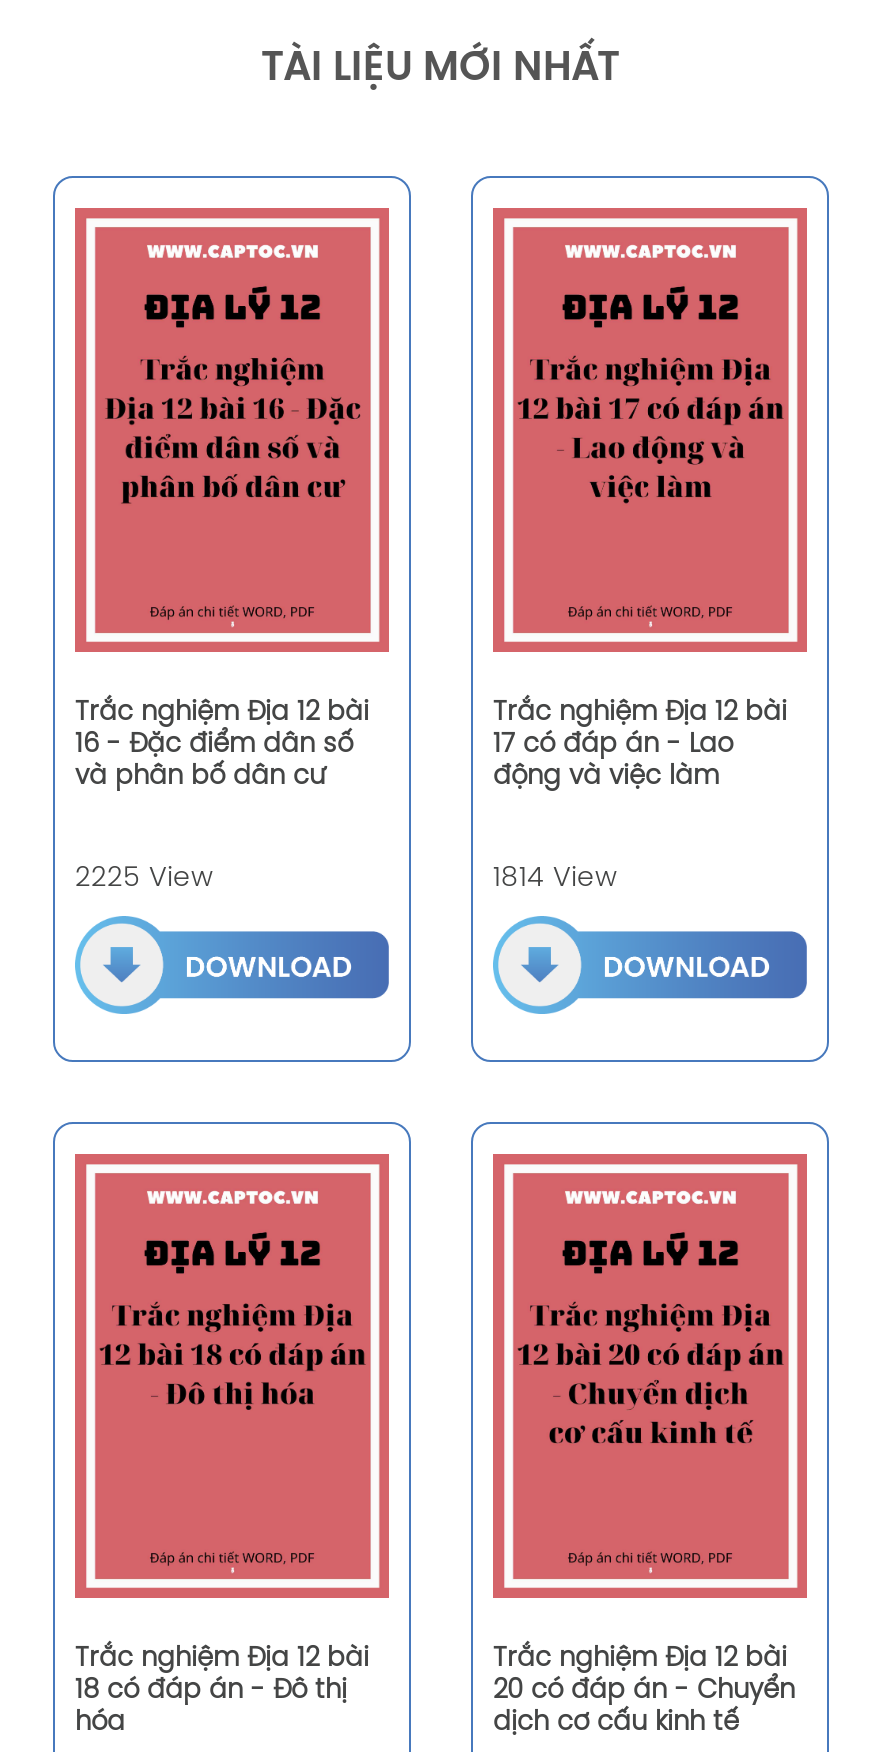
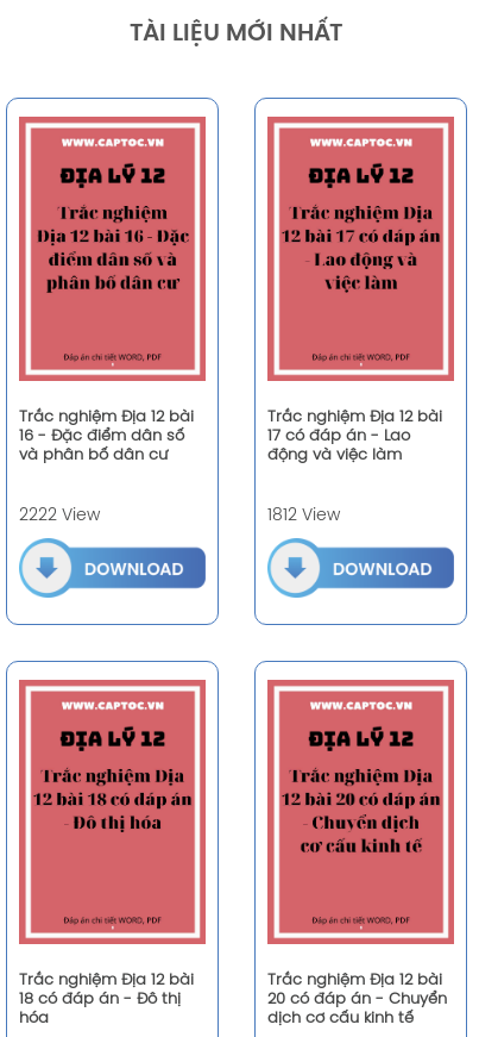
[75,864,213,892] 2225 View -> [19,507,100,524] 2222 View
[493,864,617,892] 1814 View -> [267,507,340,524] 1812 View

